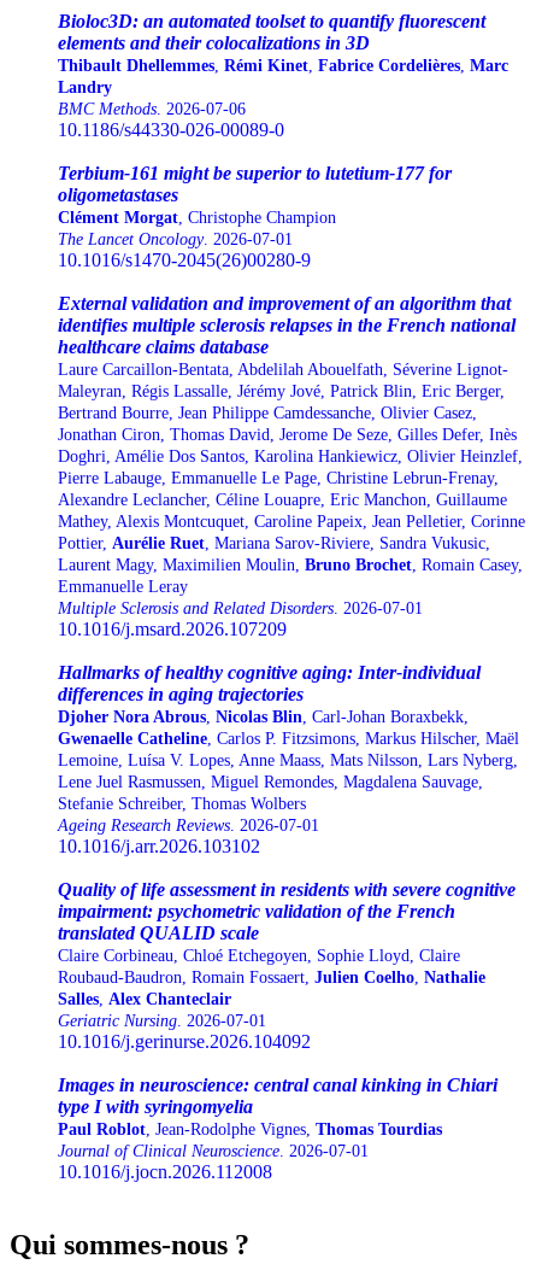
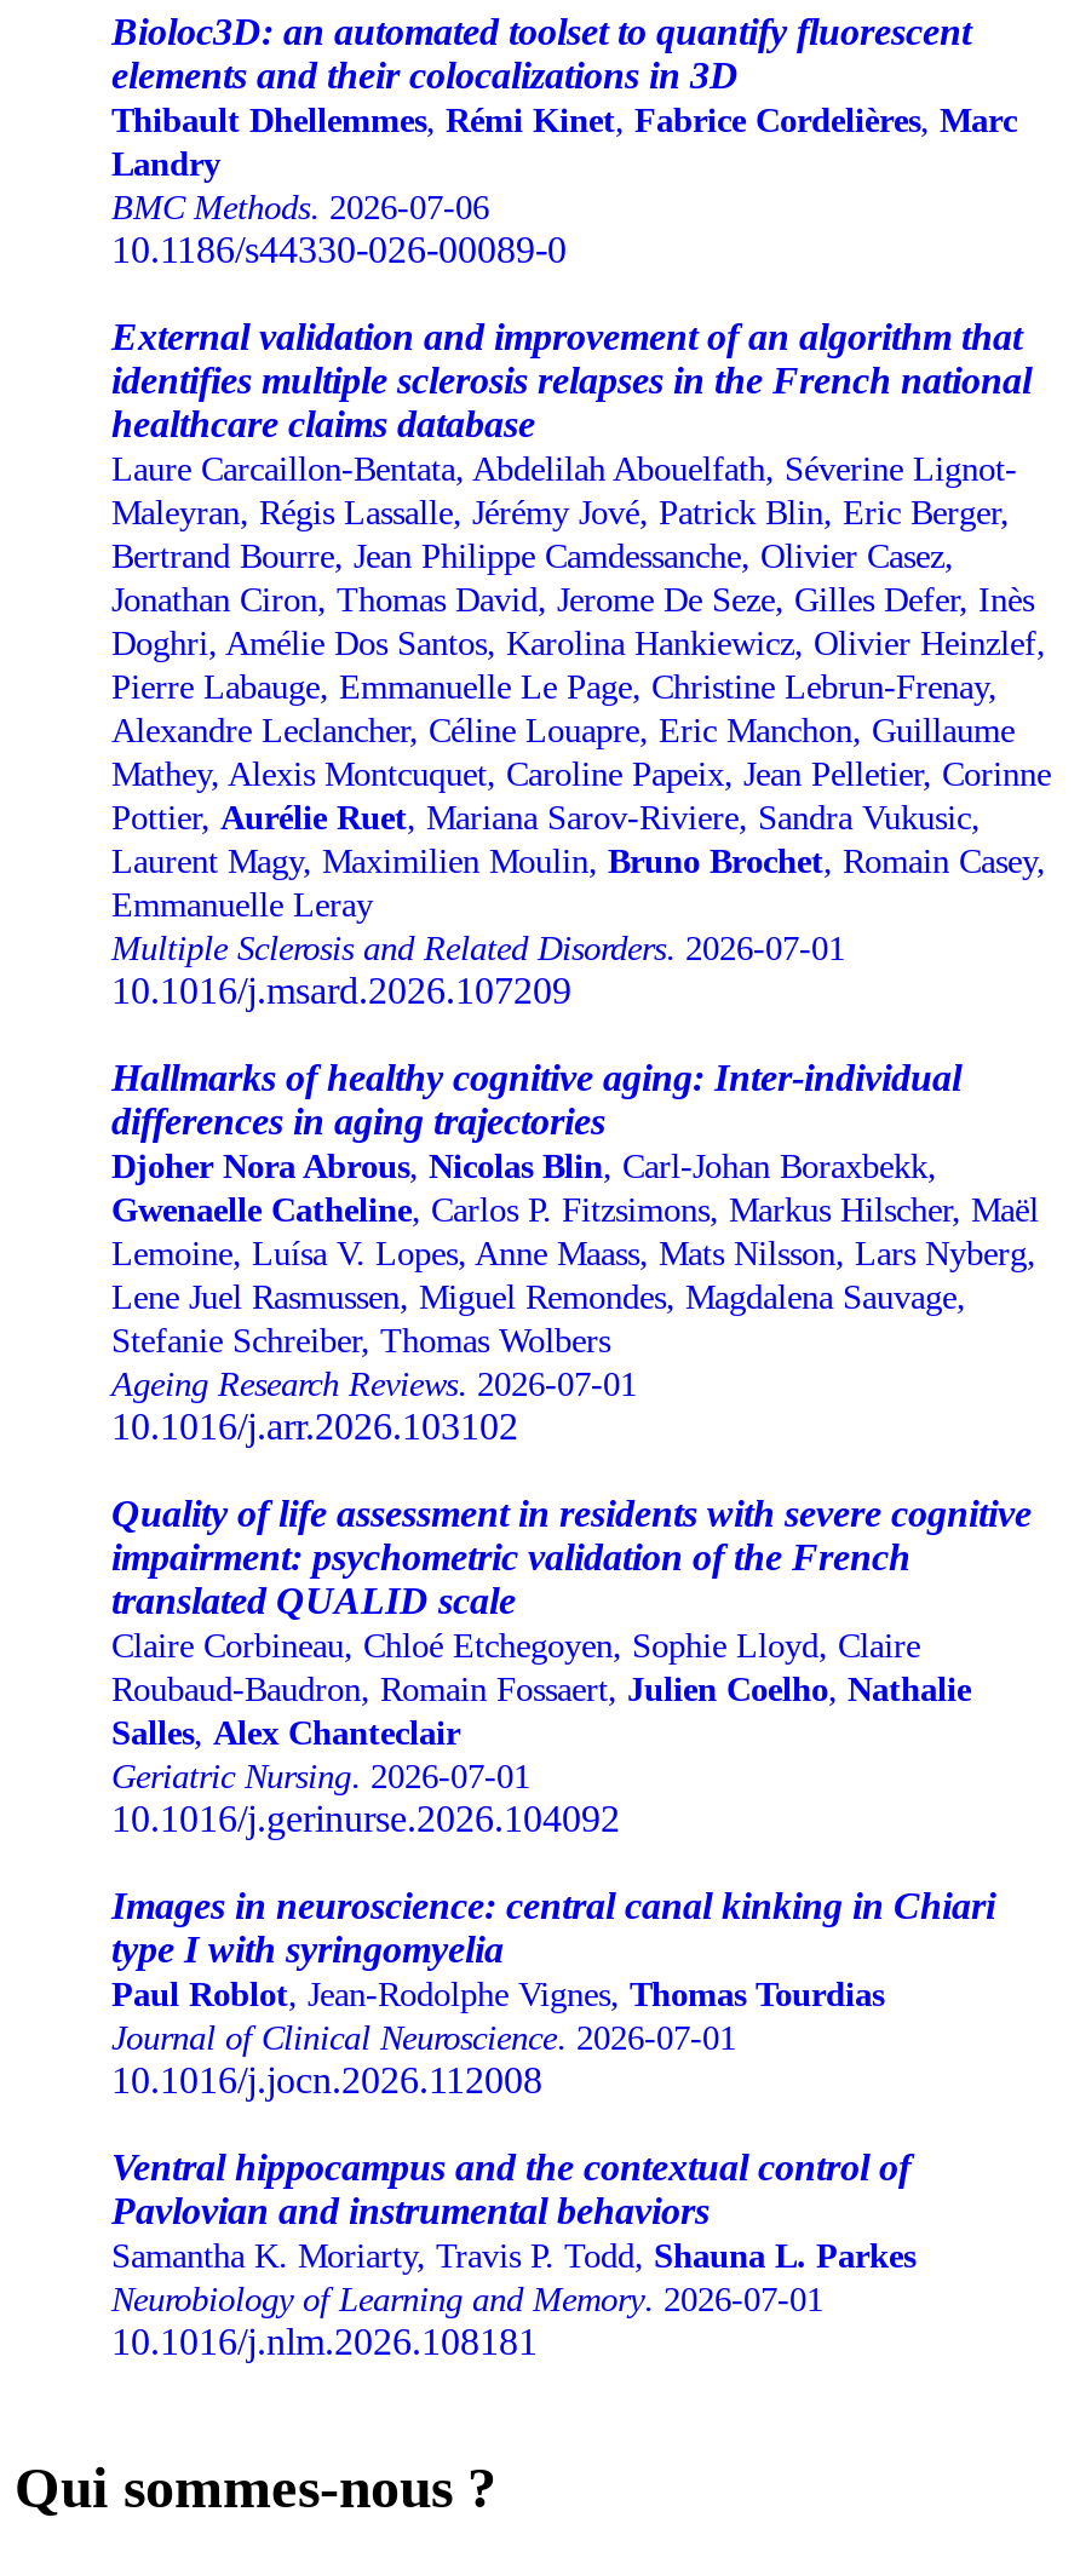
[58,163,452,270] Terbium-161 might be superior to lutetium-177 for | oligometastases | Clément Morgat, Christophe Champion | The Lancet Oncology. 2026-07-01 | 10.1016/s1470-2045(26)00280-9 -> none
moved [58,293,525,1182] -> [111,316,1051,2101]: External validation and improvement of an algorithm that | identifies multiple sclerosis relapses in the French national | healthcare claims database | ... | Journal of Clinical Neuroscience. 2026-07-01 | 10.1016/j.jocn.2026.112008
none -> [111,2147,915,2362] Ventral hippocampus and the contextual control of | Pavlovian and instrumental behaviors | Samantha K. Moriarty, Travis P. Todd, Shauna L. Parkes | Neurobiology of Learning and Memory. 2026-07-01 | 10.1016/j.nlm.2026.108181

